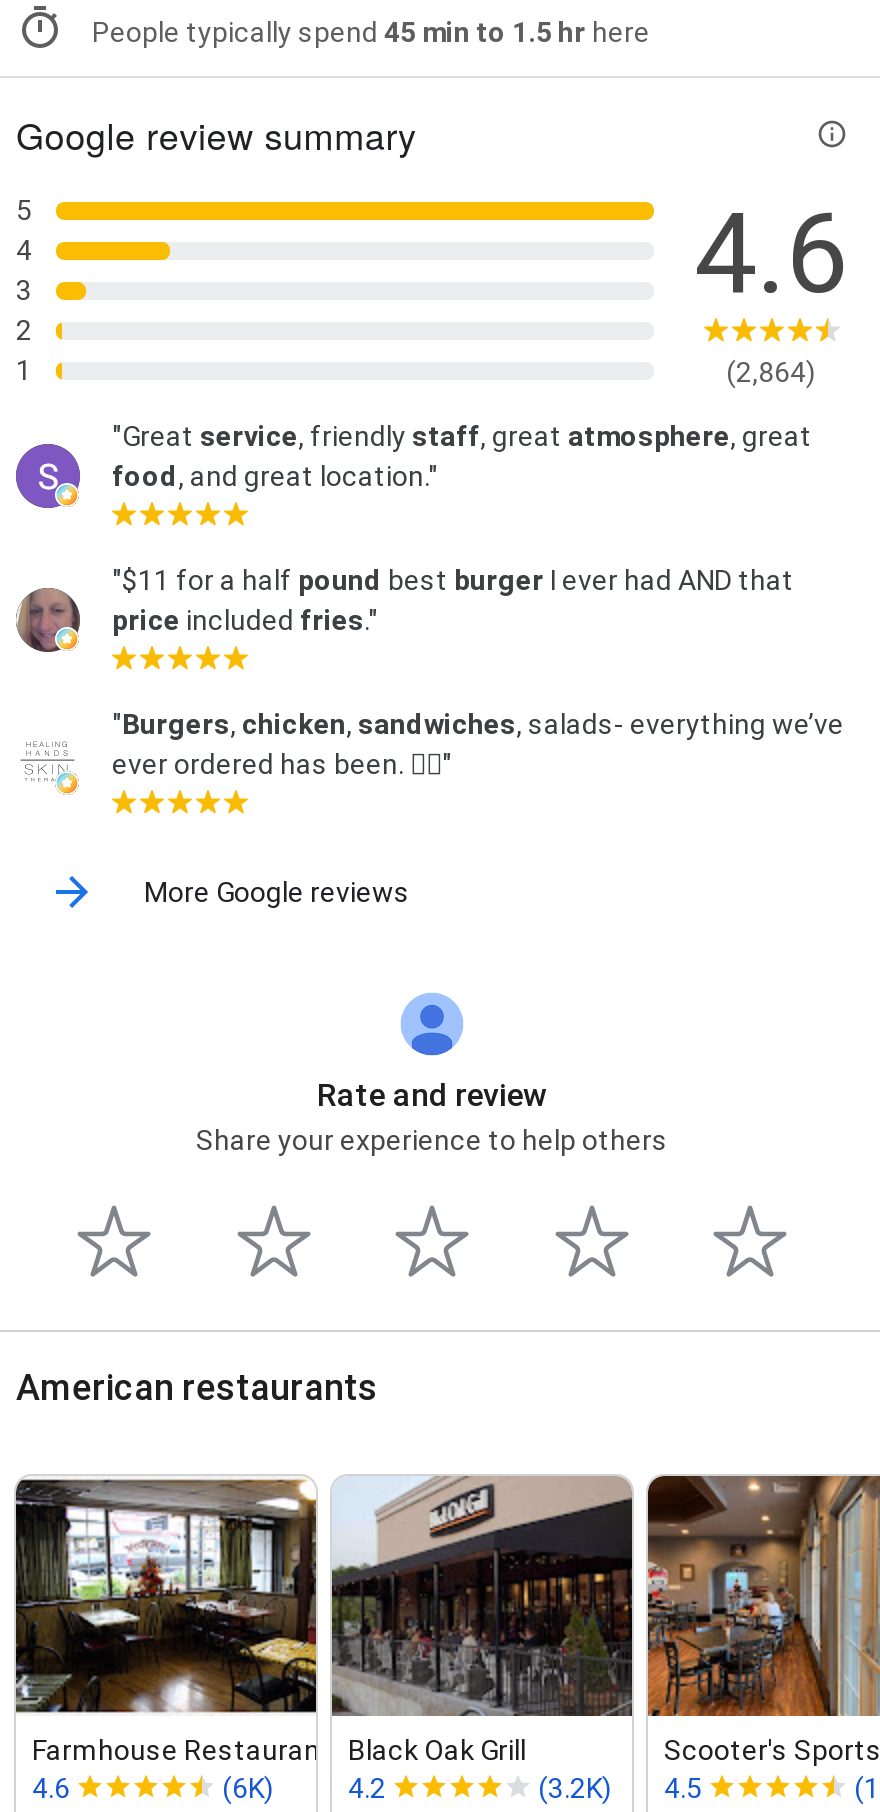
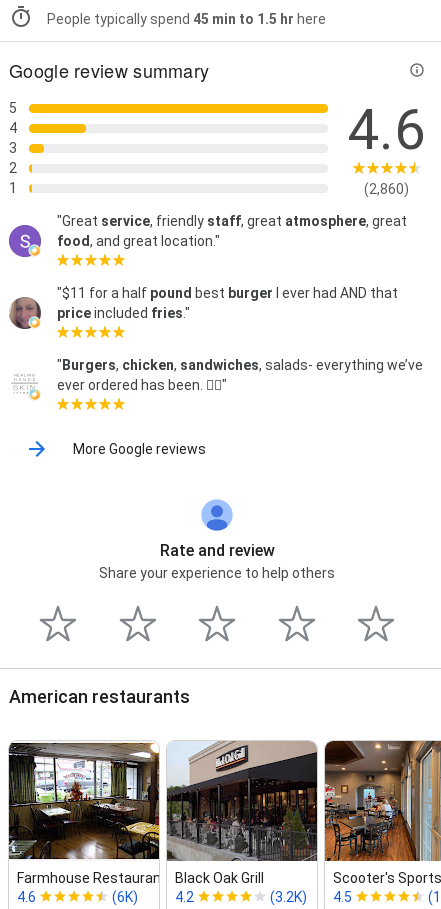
[726,355,816,387] (2,864) -> [364,181,409,197] (2,860)

